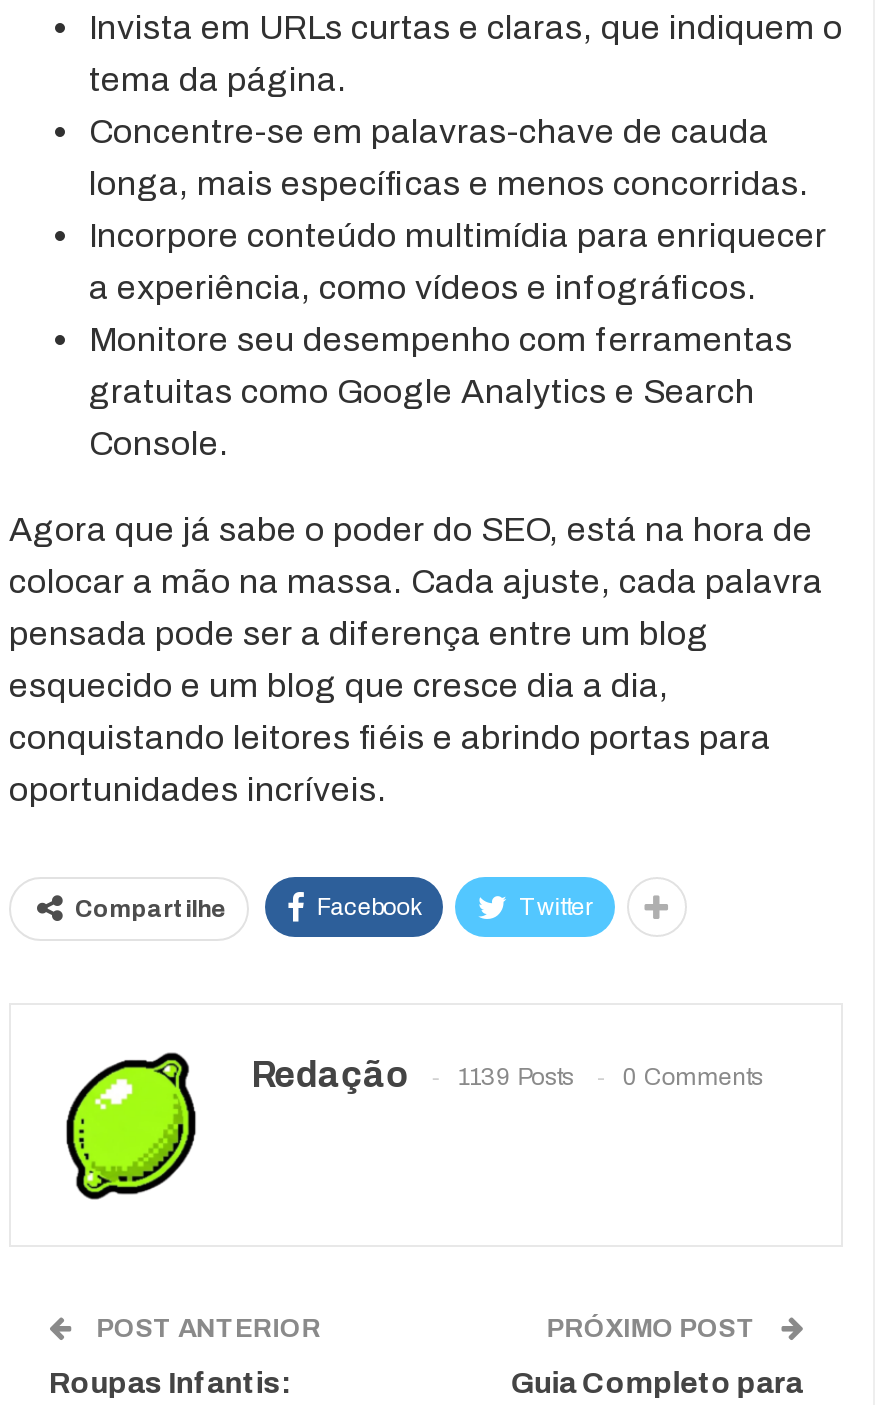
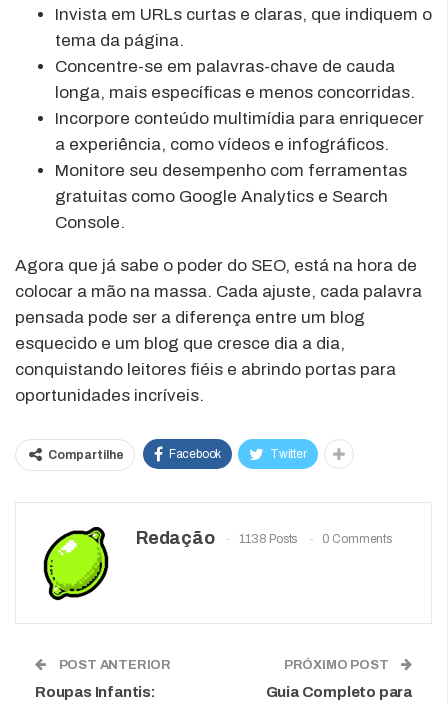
[251,1054,763,1094] Redação 1139 Posts 0 Comments -> [136,528,392,548] Redação 1138 Posts 0 Comments

